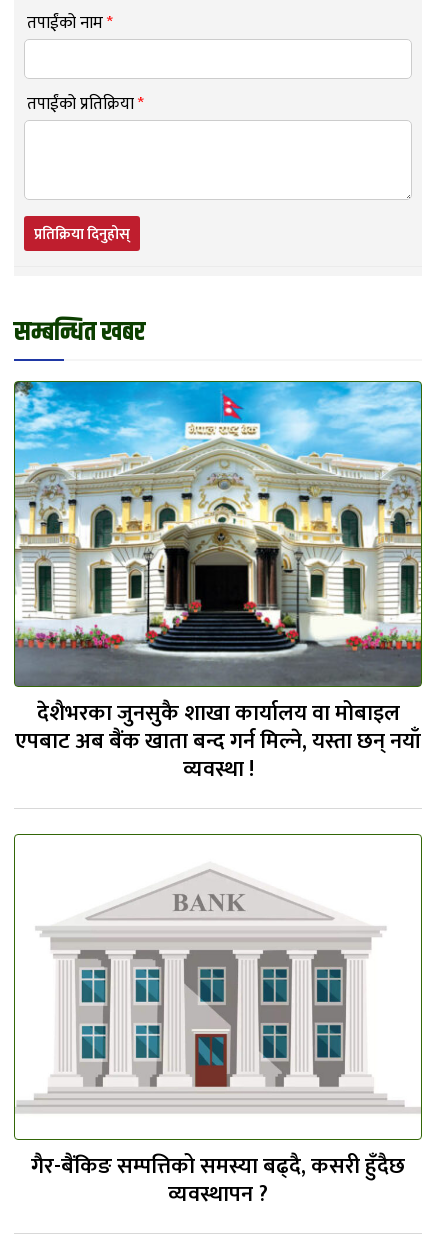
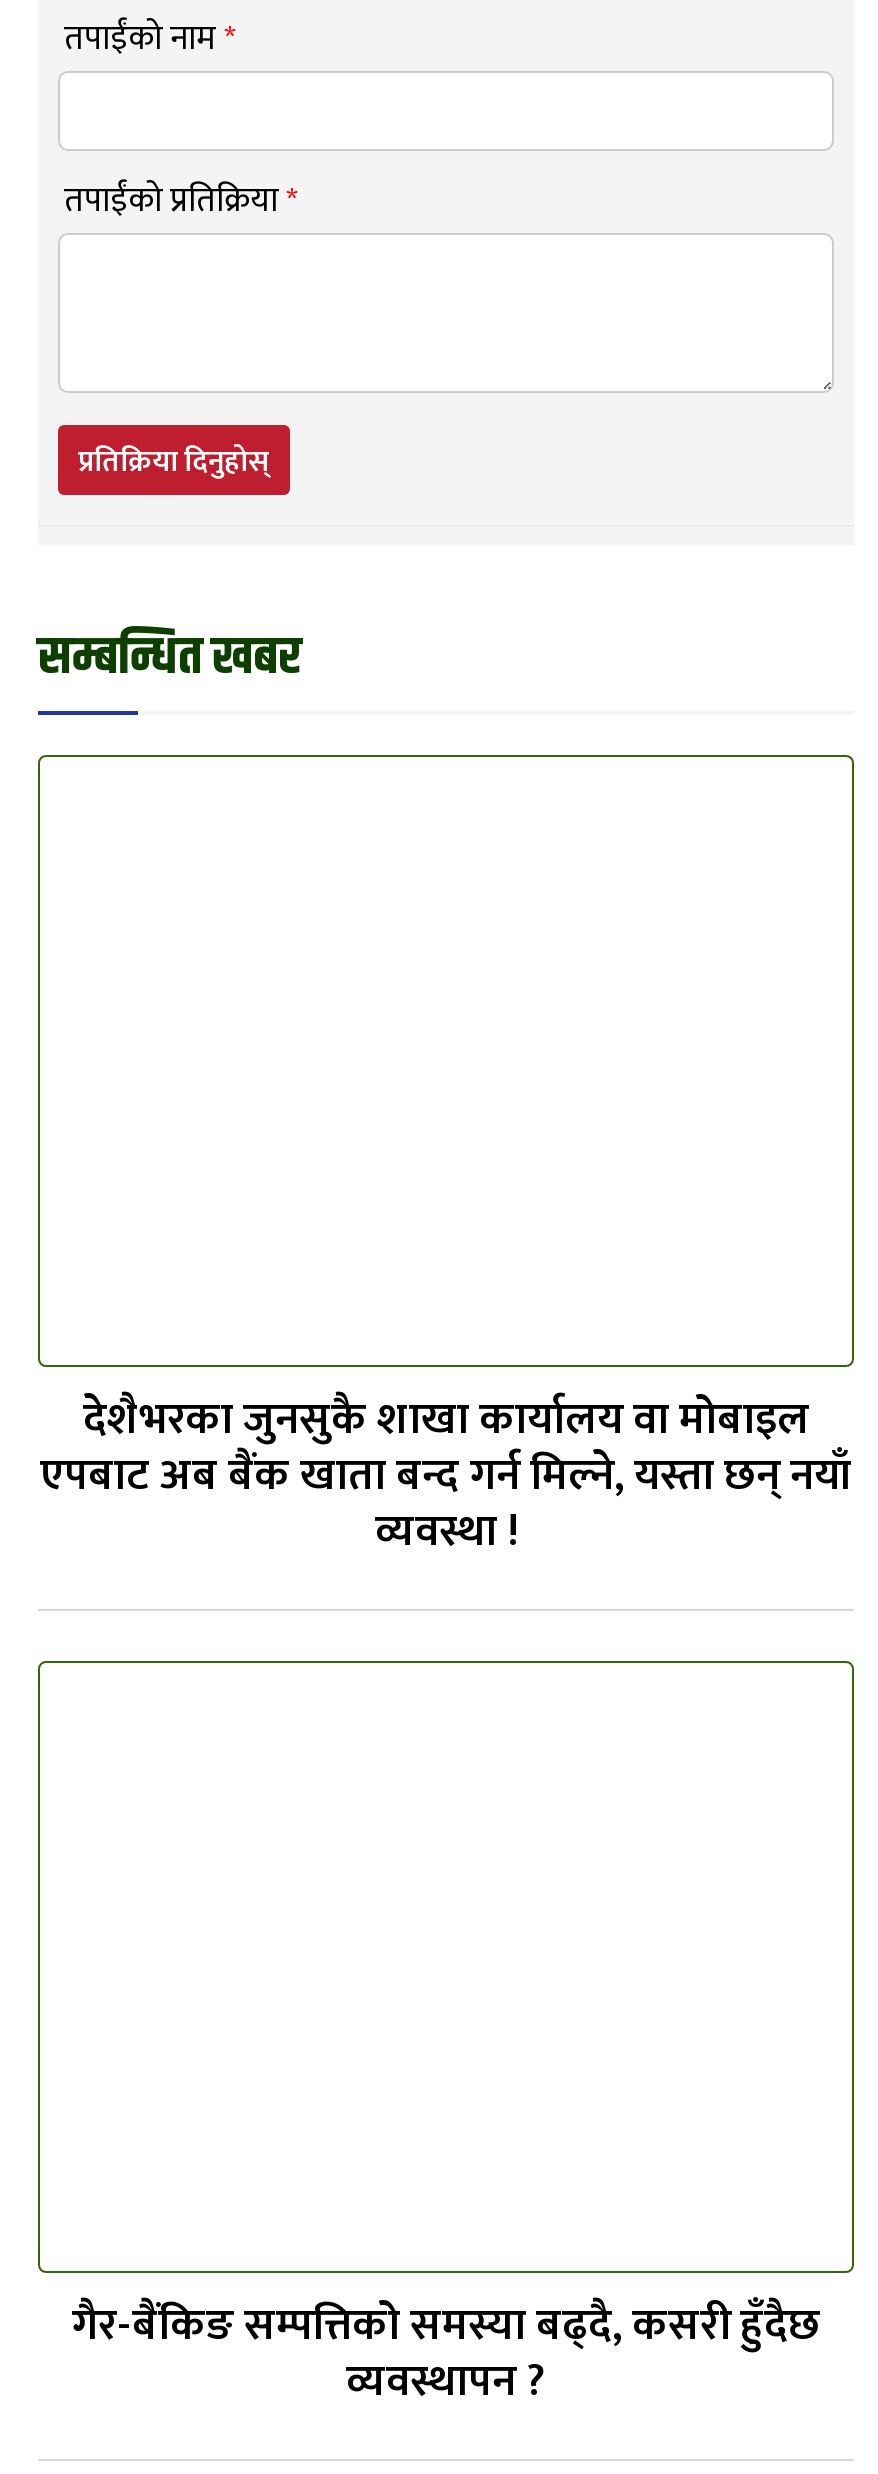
[14,381,422,687] [image] -> none
[17,868,419,1113] [image] -> none

